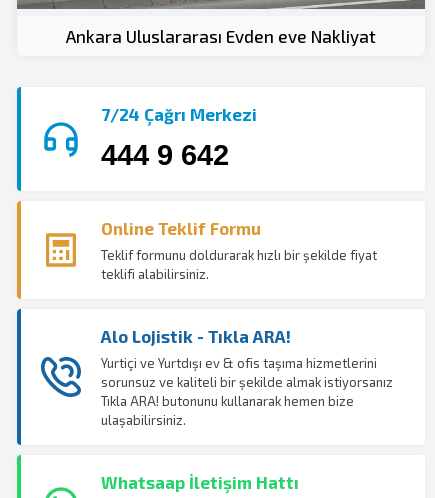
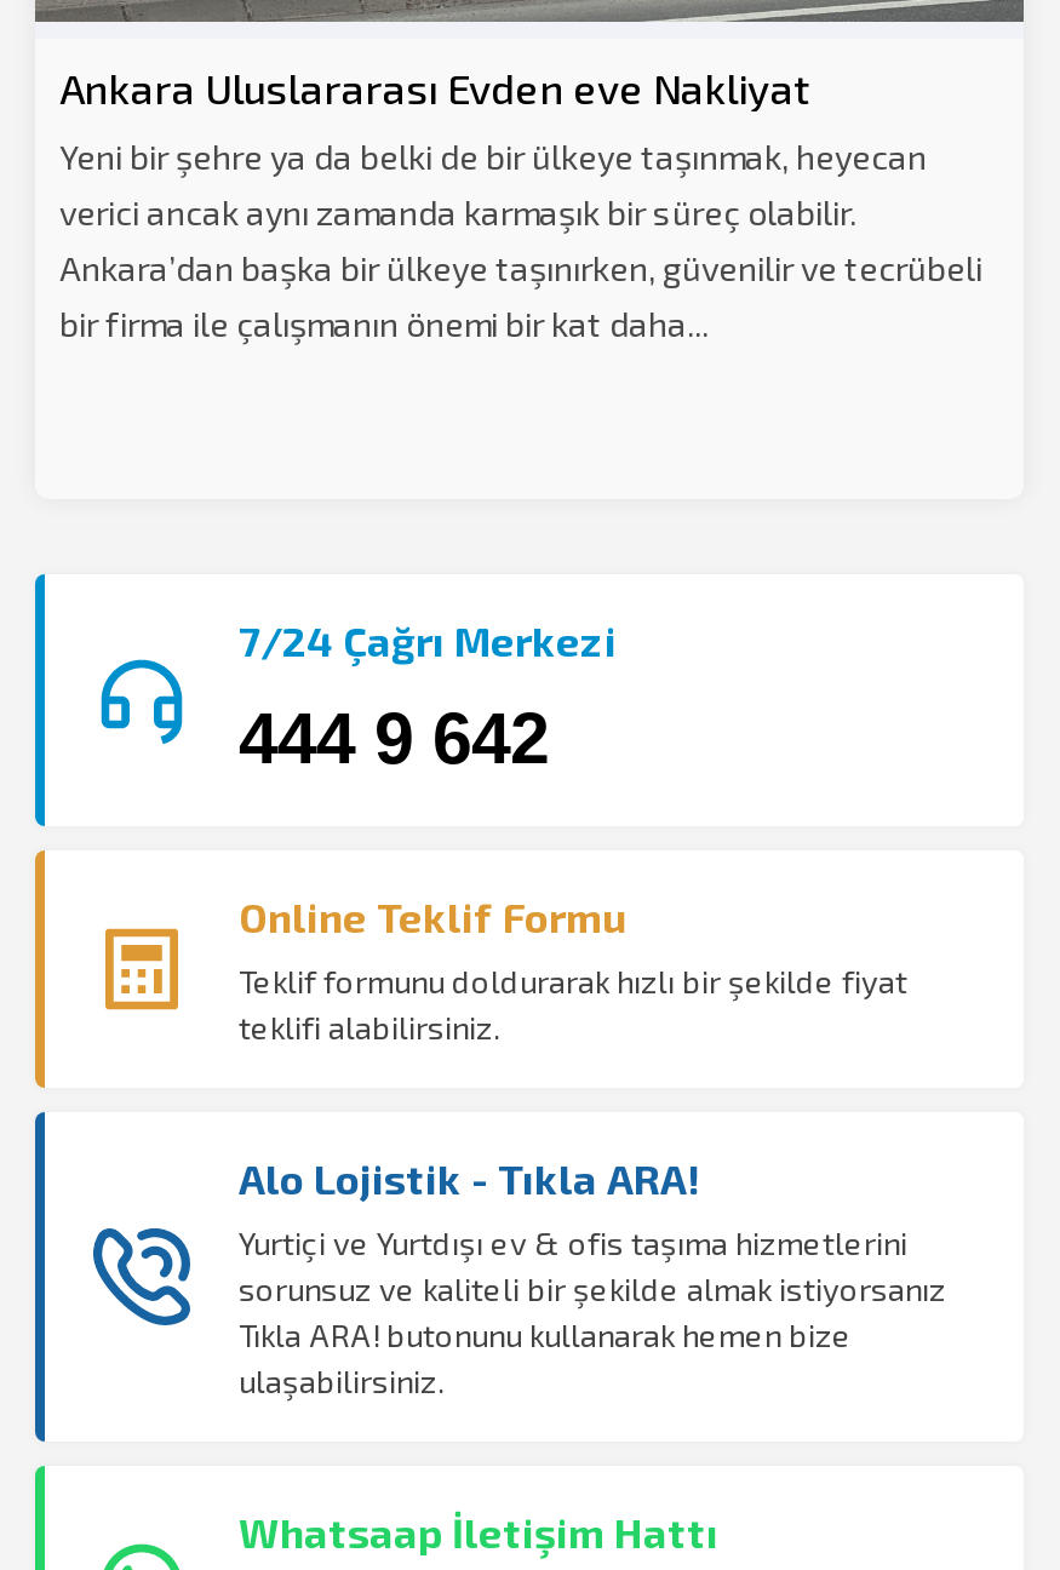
none -> [59,136,982,344] Yeni bir şehre ya da belki de bir ülkeye taşınmak, heyecan | verici ancak aynı zamanda karmaşık bir süreç olabilir. | Ankara’dan başka bir ülkeye taşınırken, güvenilir ve tecrübeli | bir firma ile çalışmanın önemi bir kat daha...

